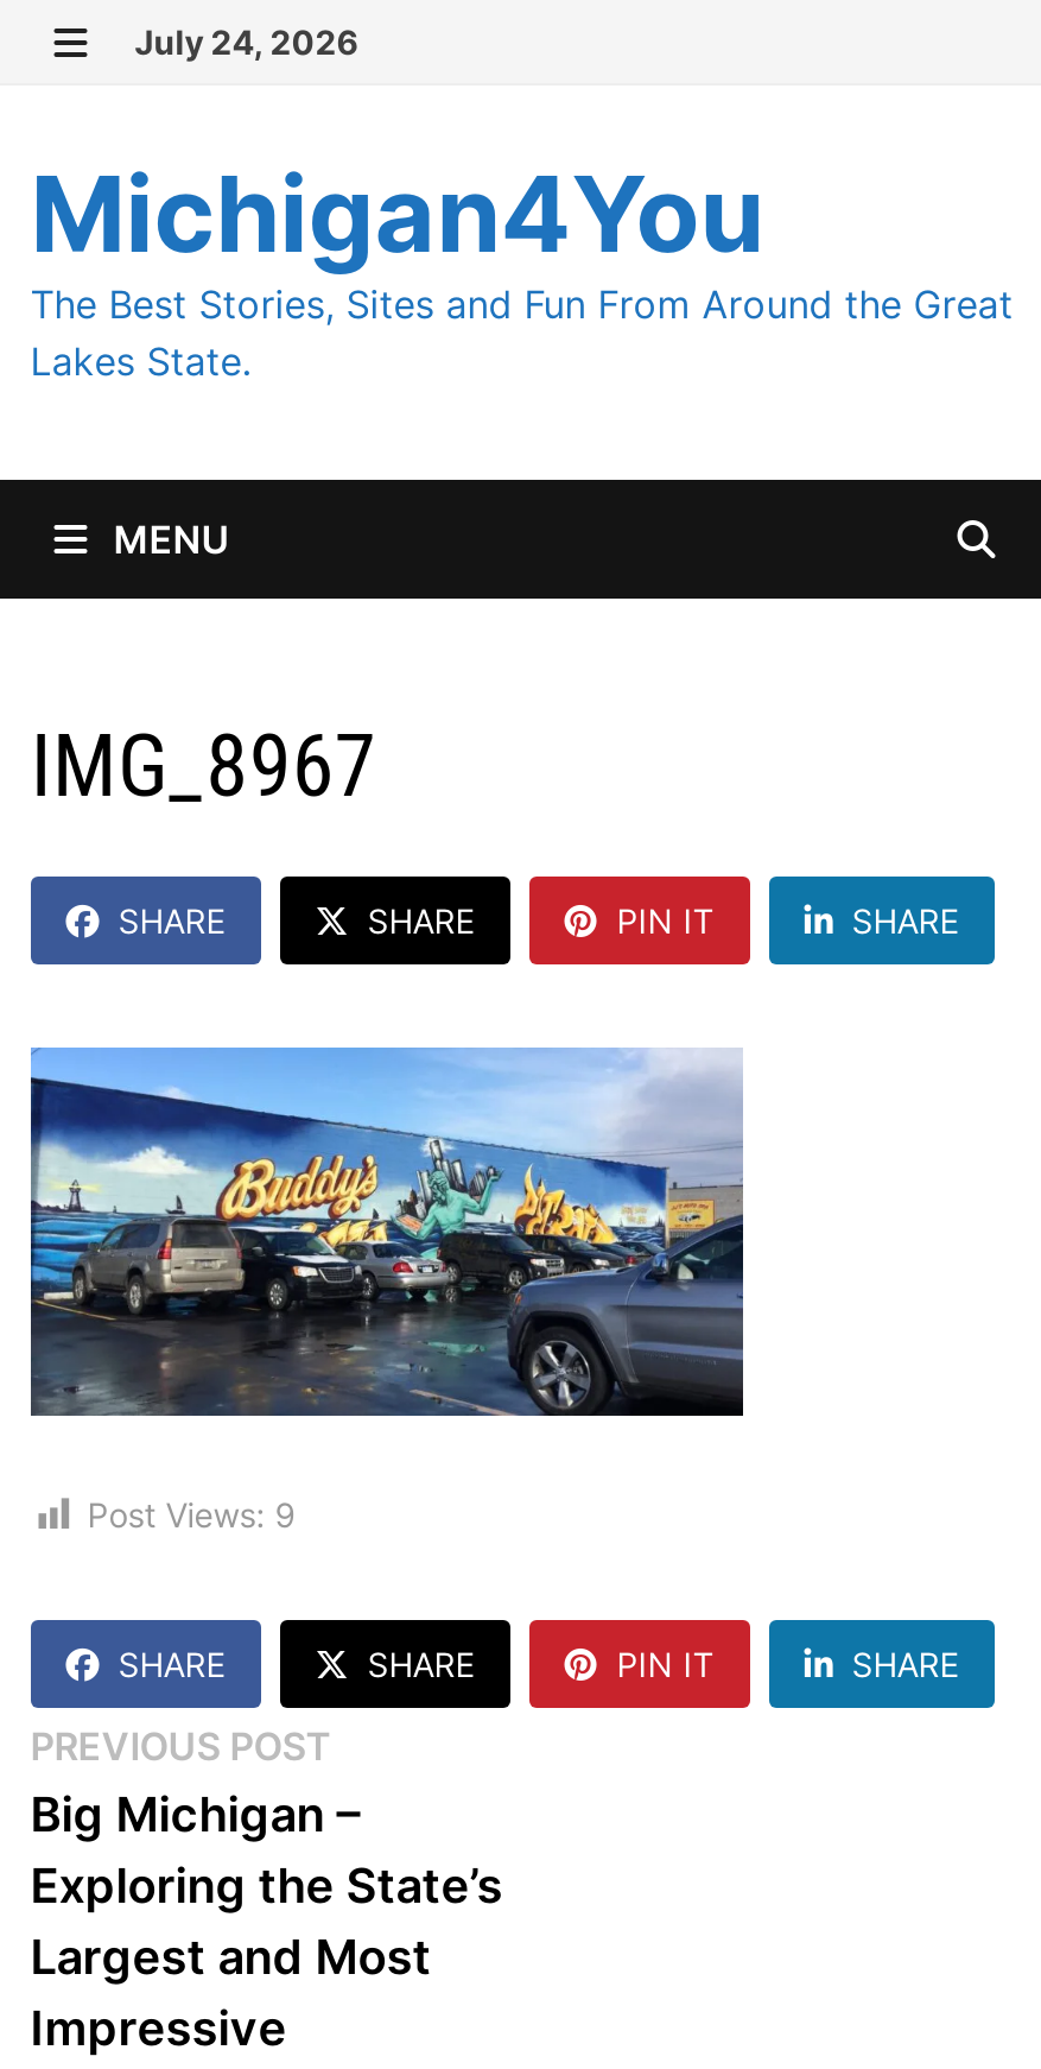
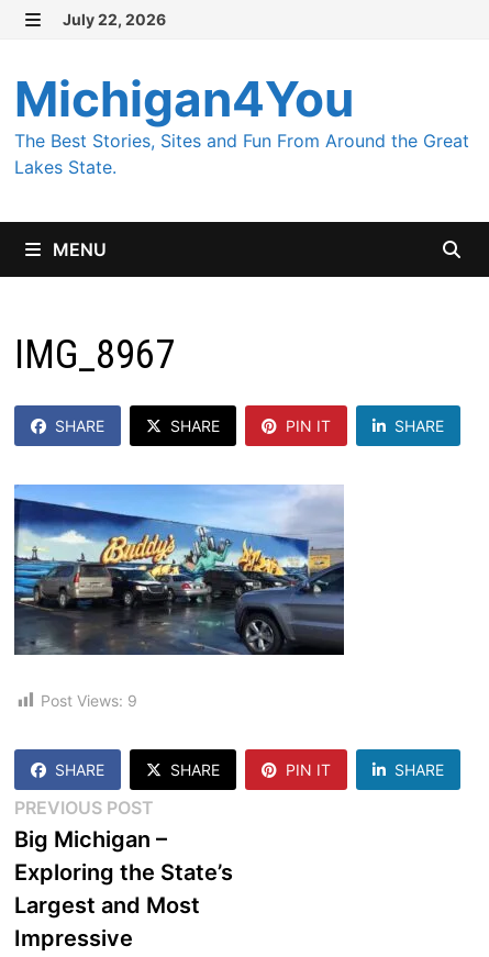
[135,21,358,62] July 24, 2026 -> [62,10,166,29] July 22, 2026

